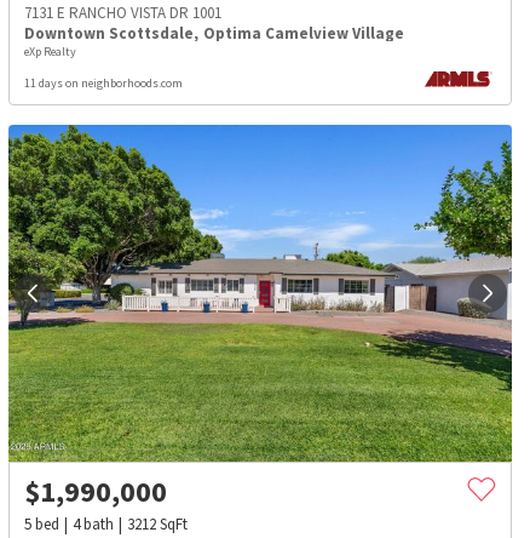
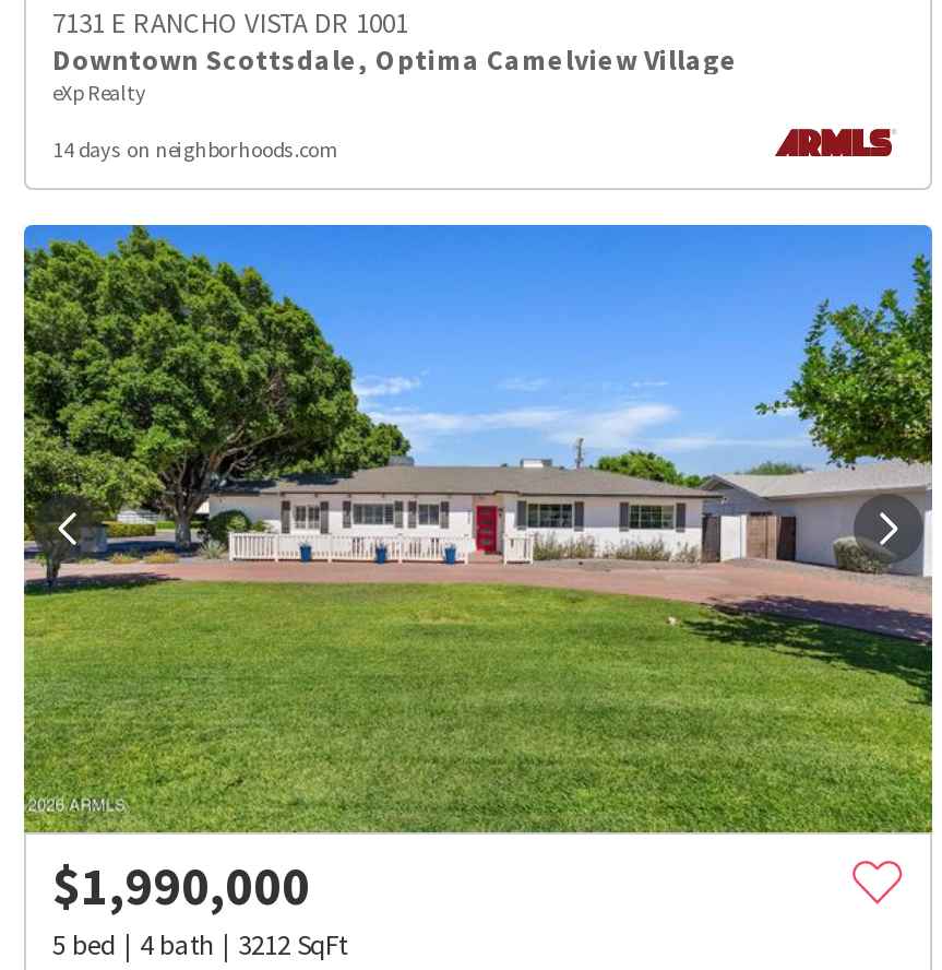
[24,75,183,91] 11 days on neighborhoods.com -> [52,136,338,165] 14 days on neighborhoods.com

